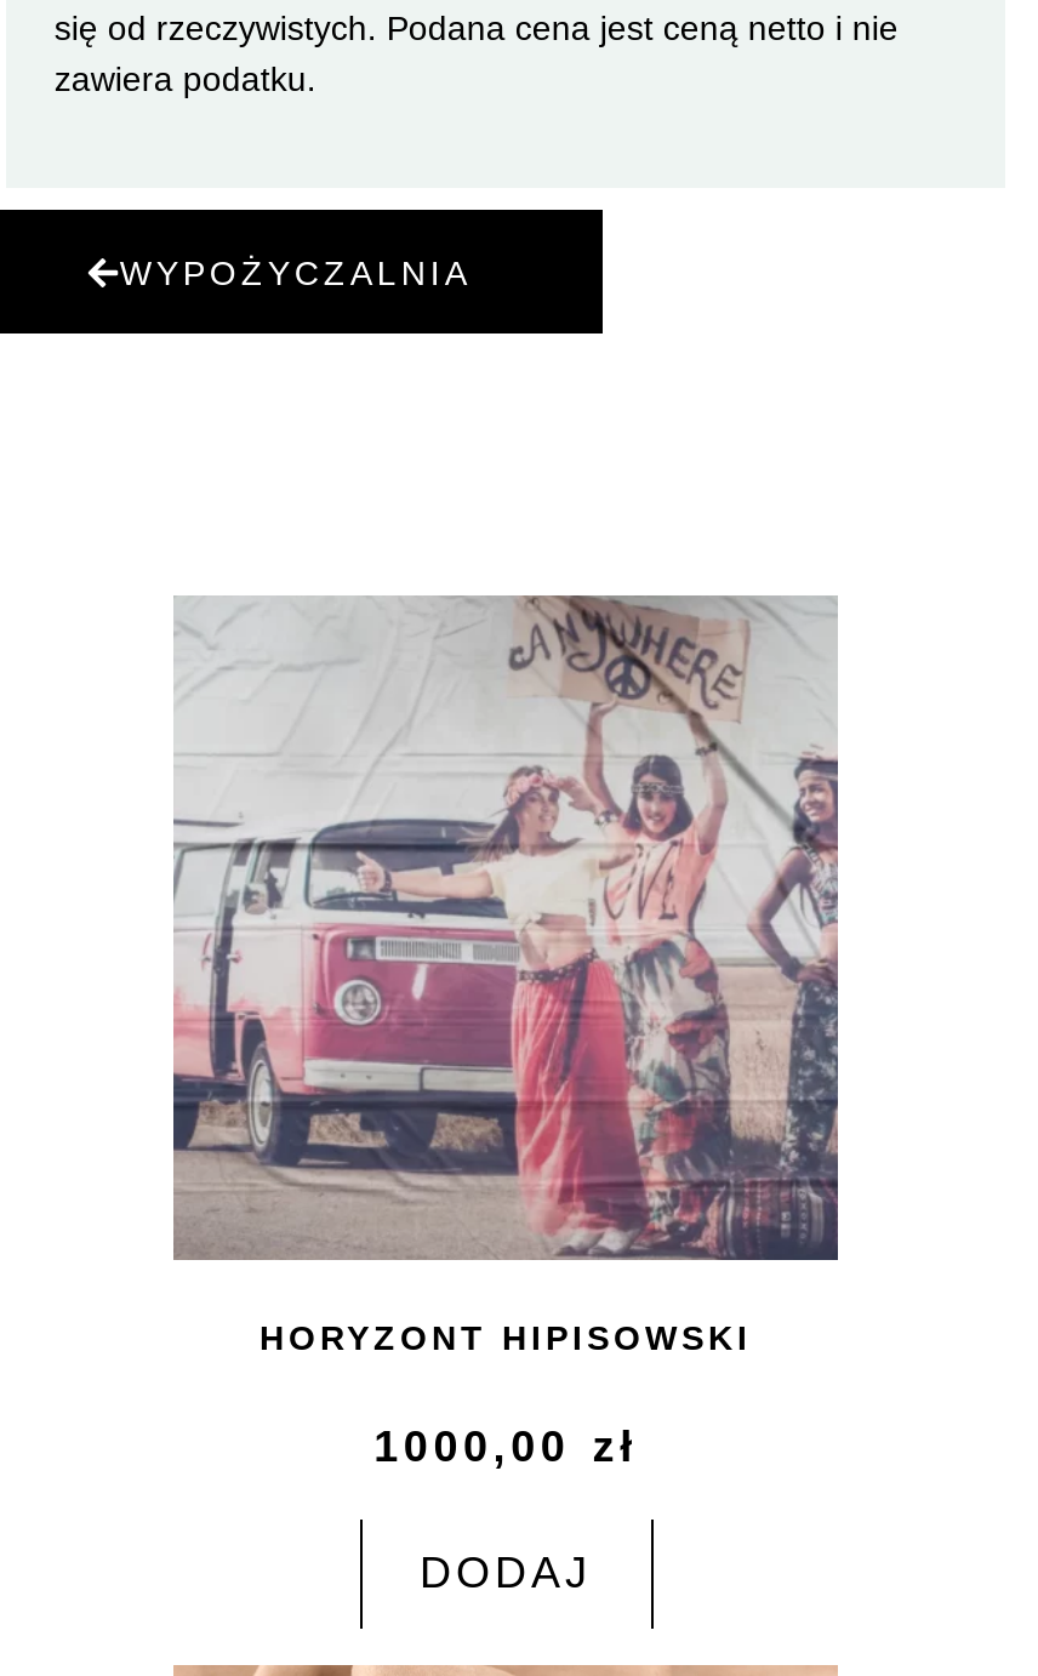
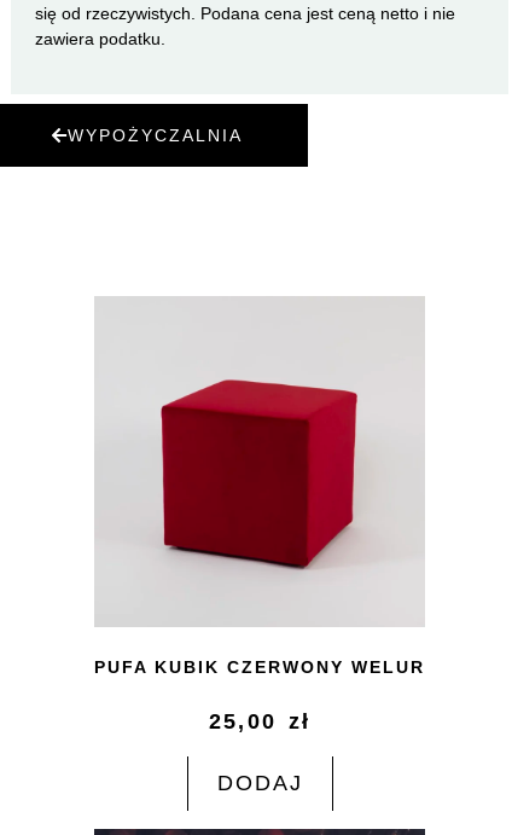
[171,594,840,1358] [image] | HORYZONT HIPISOWSKI -> [94,297,425,676] [image] | PUFA KUBIK CZERWONY WELUR
[374,1423,638,1471] 1000,00 zł -> [209,709,310,733] 25,00 zł

